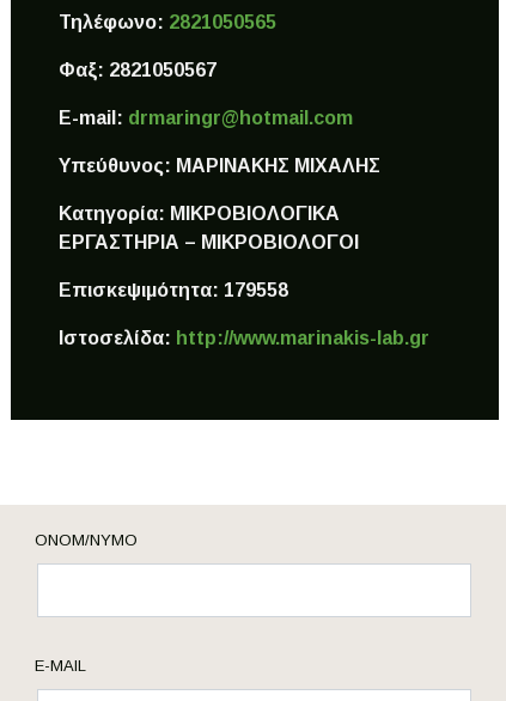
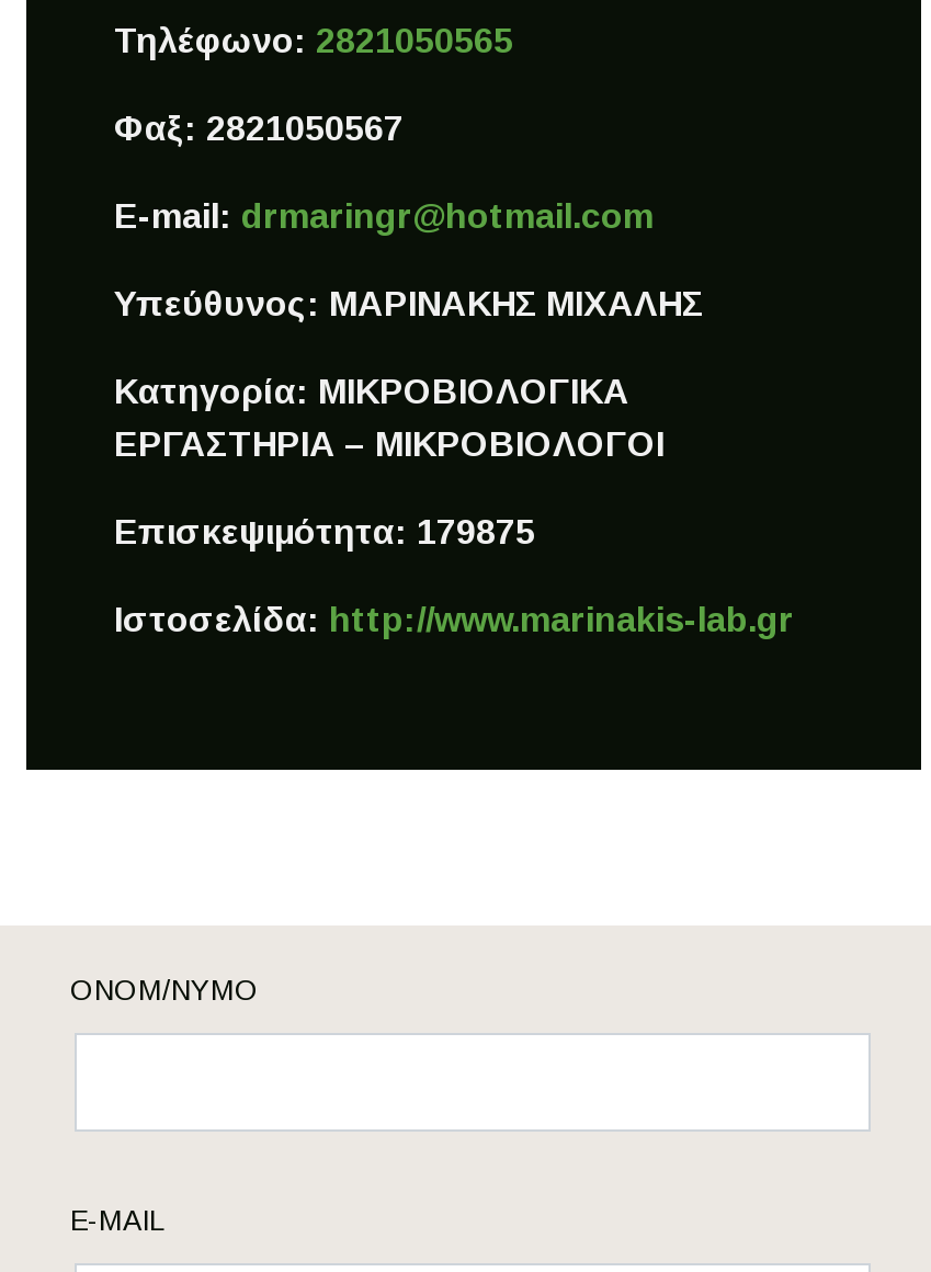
[59,280,288,300] Επισκεψιμότητα: 179558 -> [114,513,535,550] Επισκεψιμότητα: 179875

